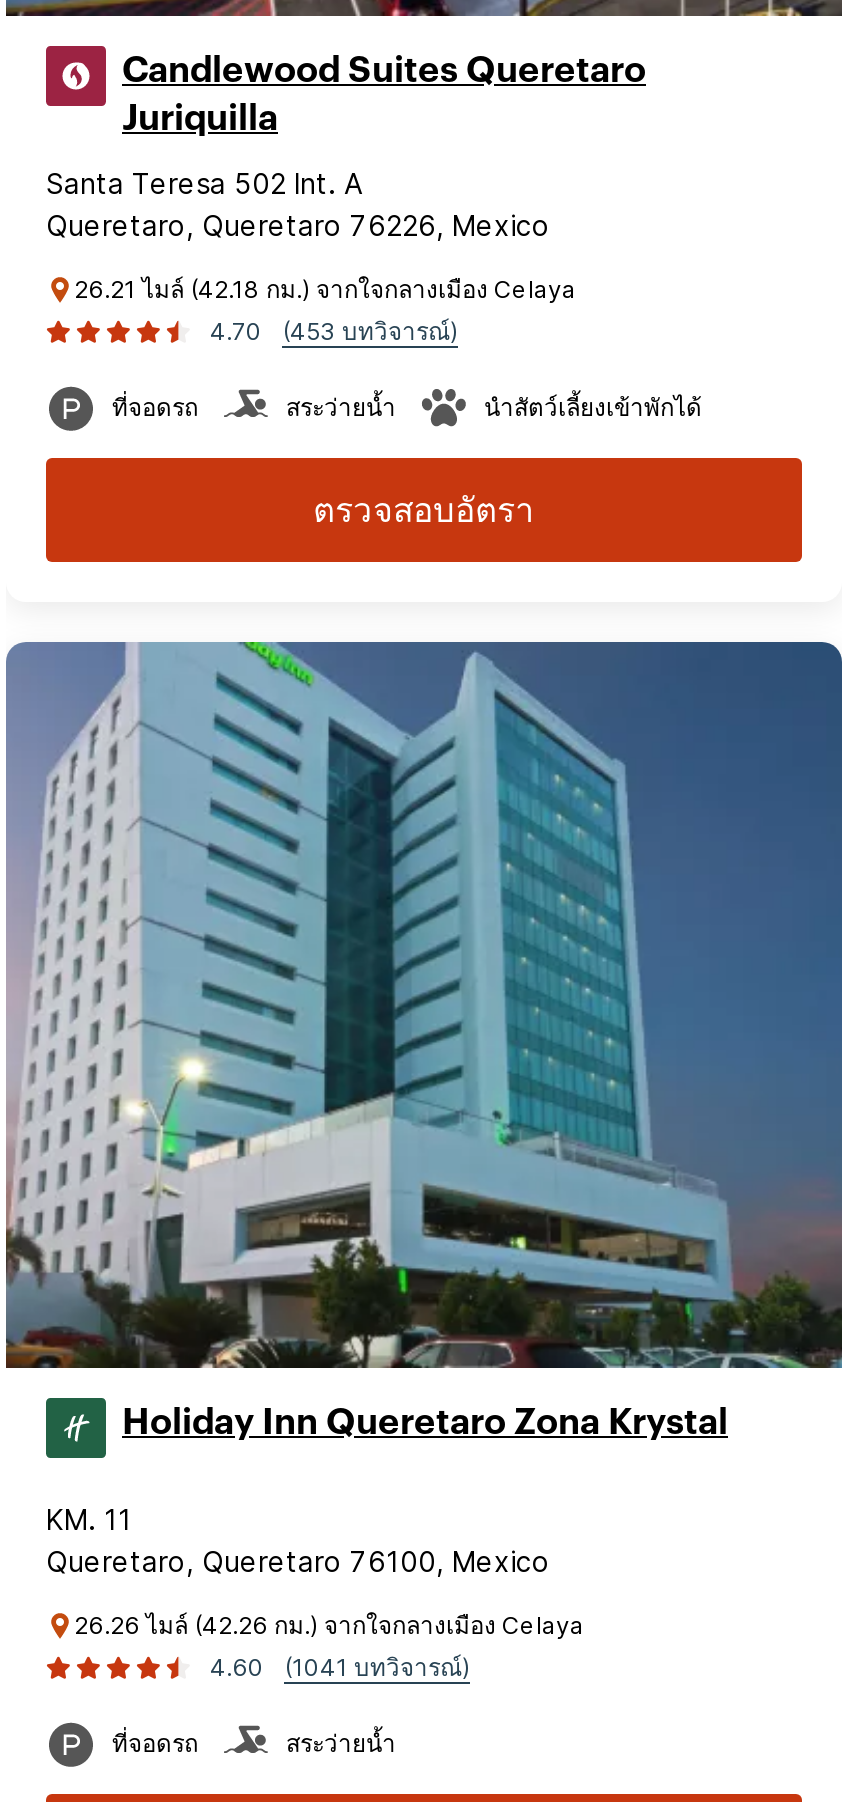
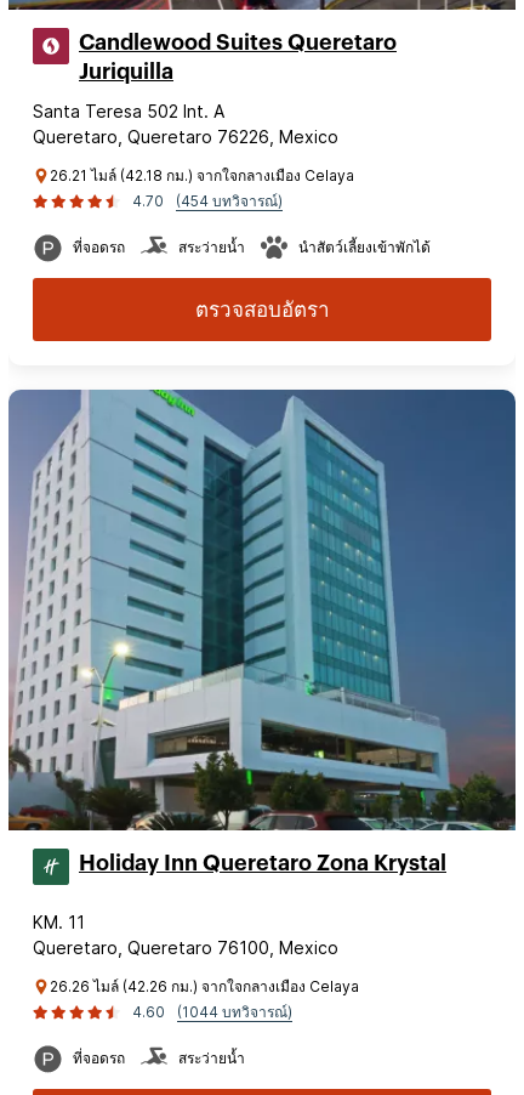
[282,316,458,346] (453 บทวิจารณ์) -> [176,192,283,210] (454 บทวิจารณ์)
[284,1652,470,1682] (1041 บทวิจารณ์) -> [177,1003,292,1021] (1044 บทวิจารณ์)

